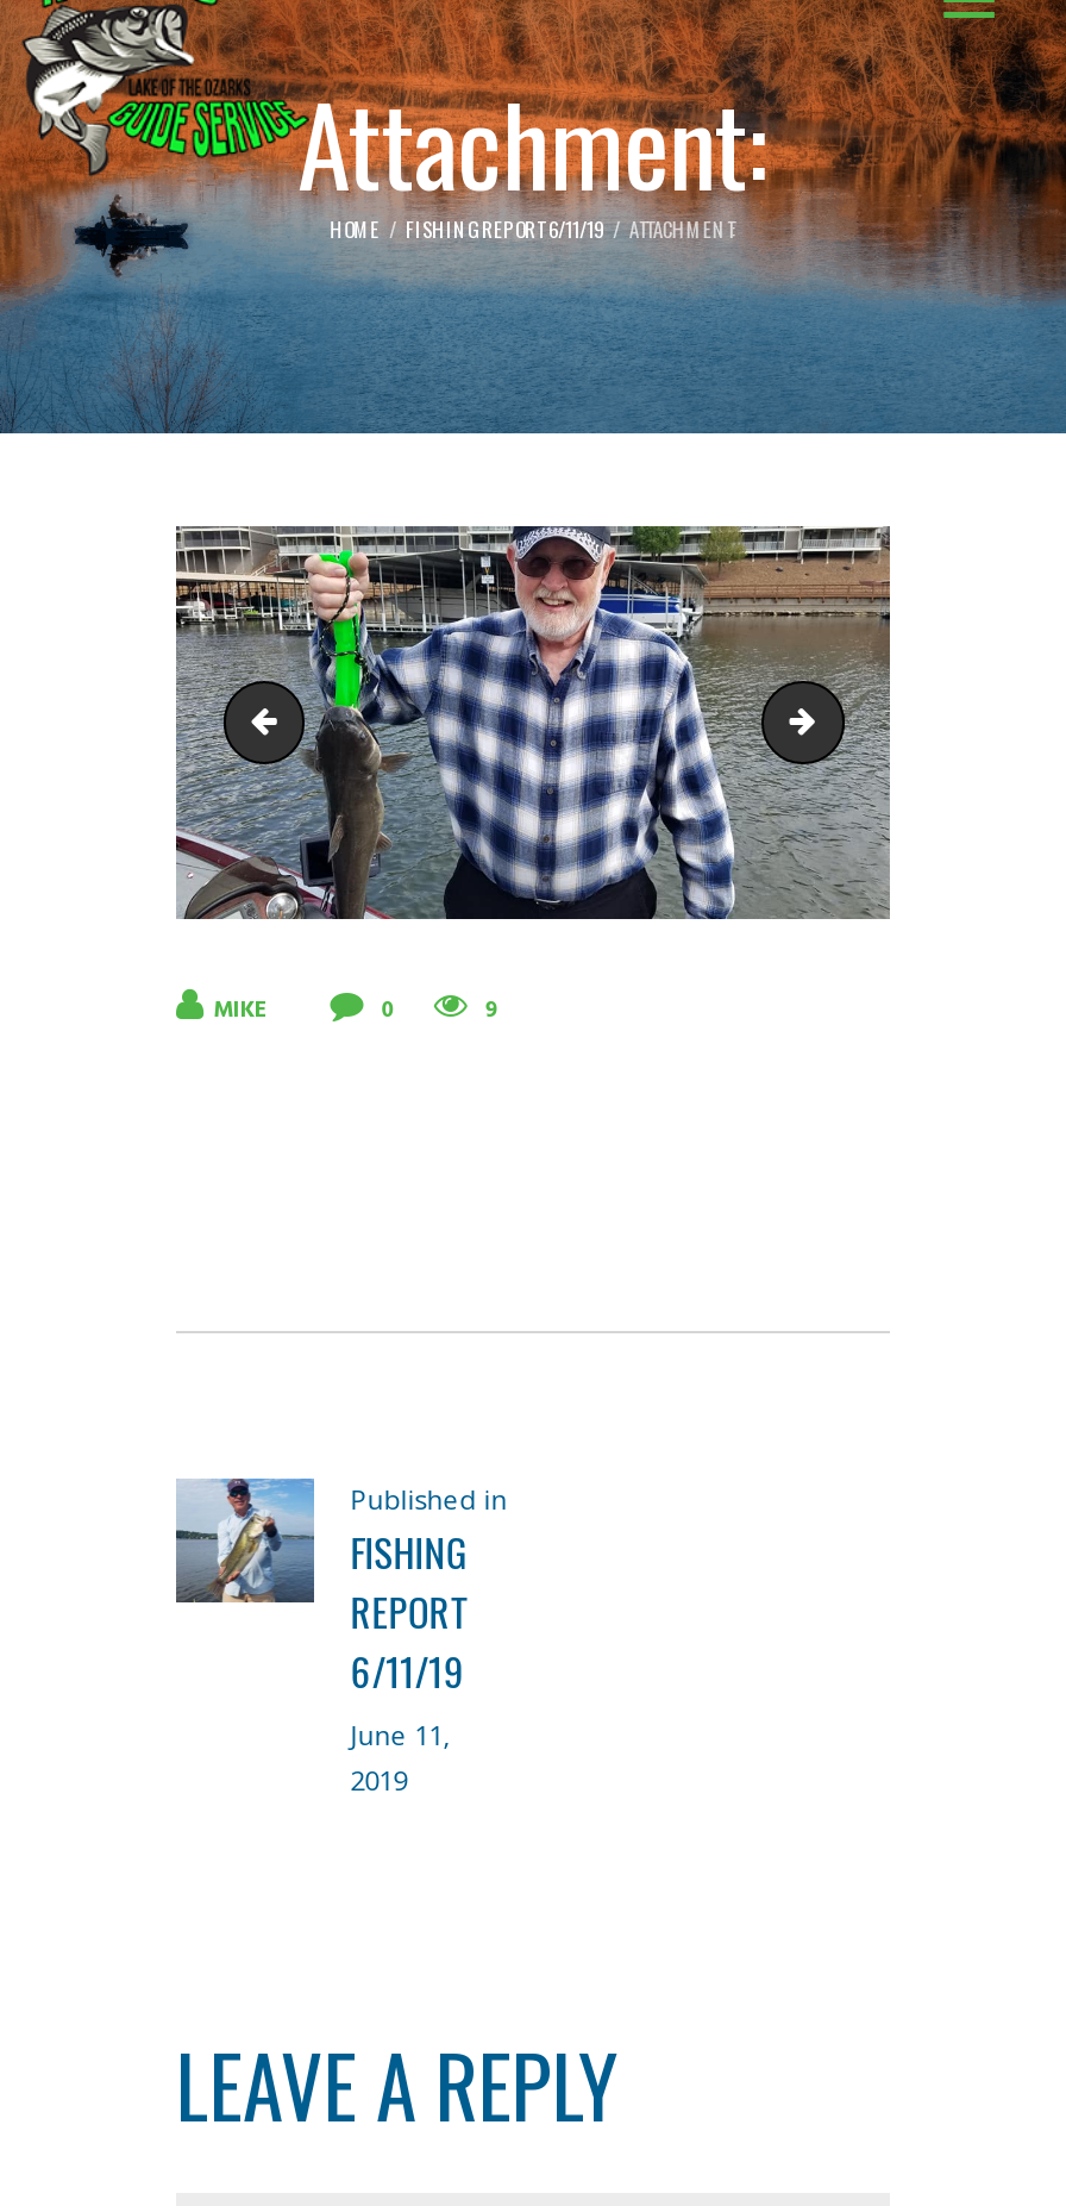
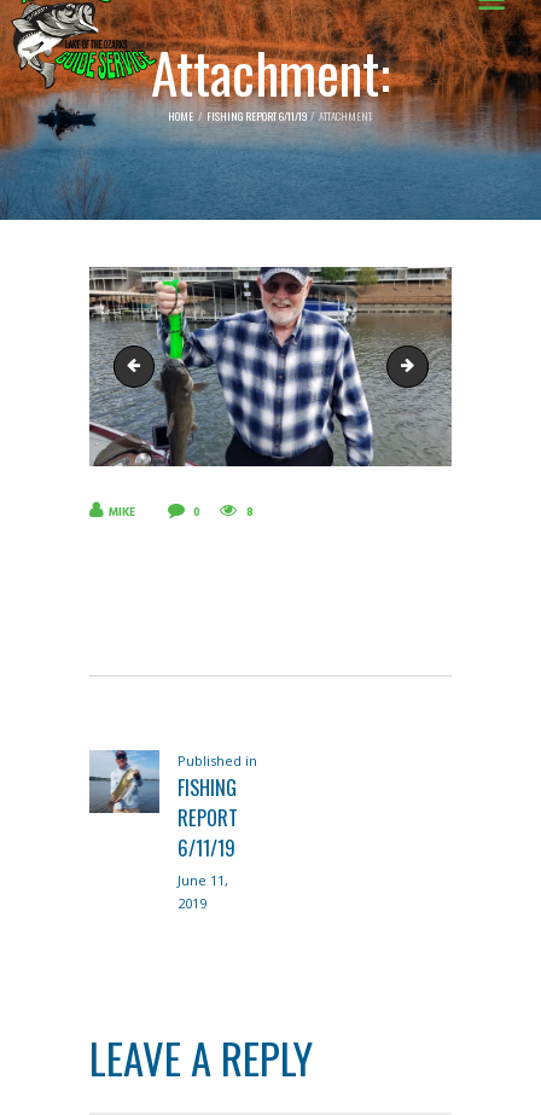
[485,992,499,1027] 9 -> [246,503,253,521] 8

